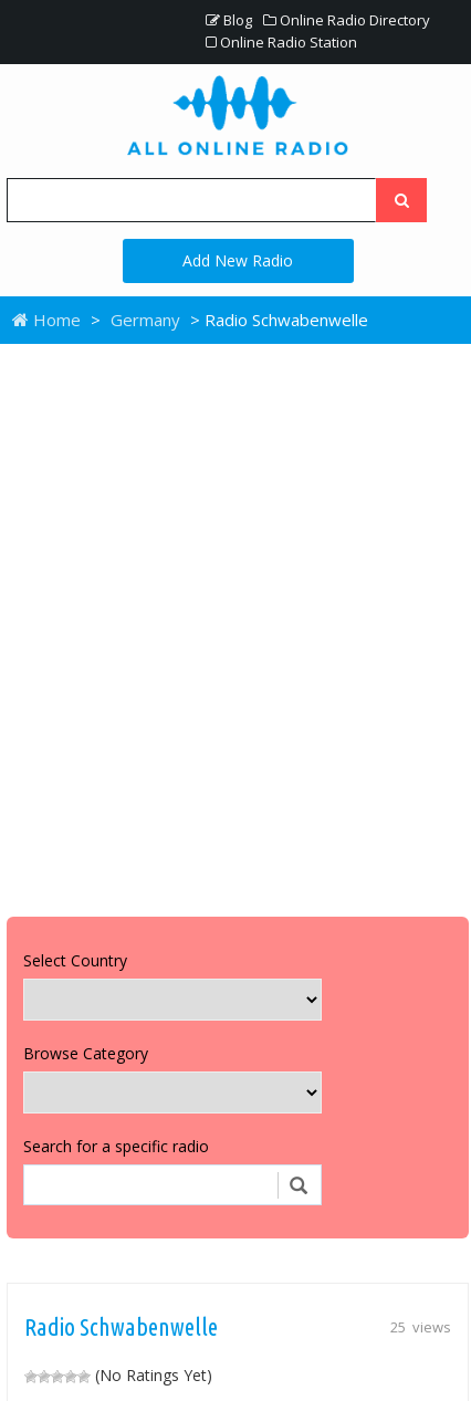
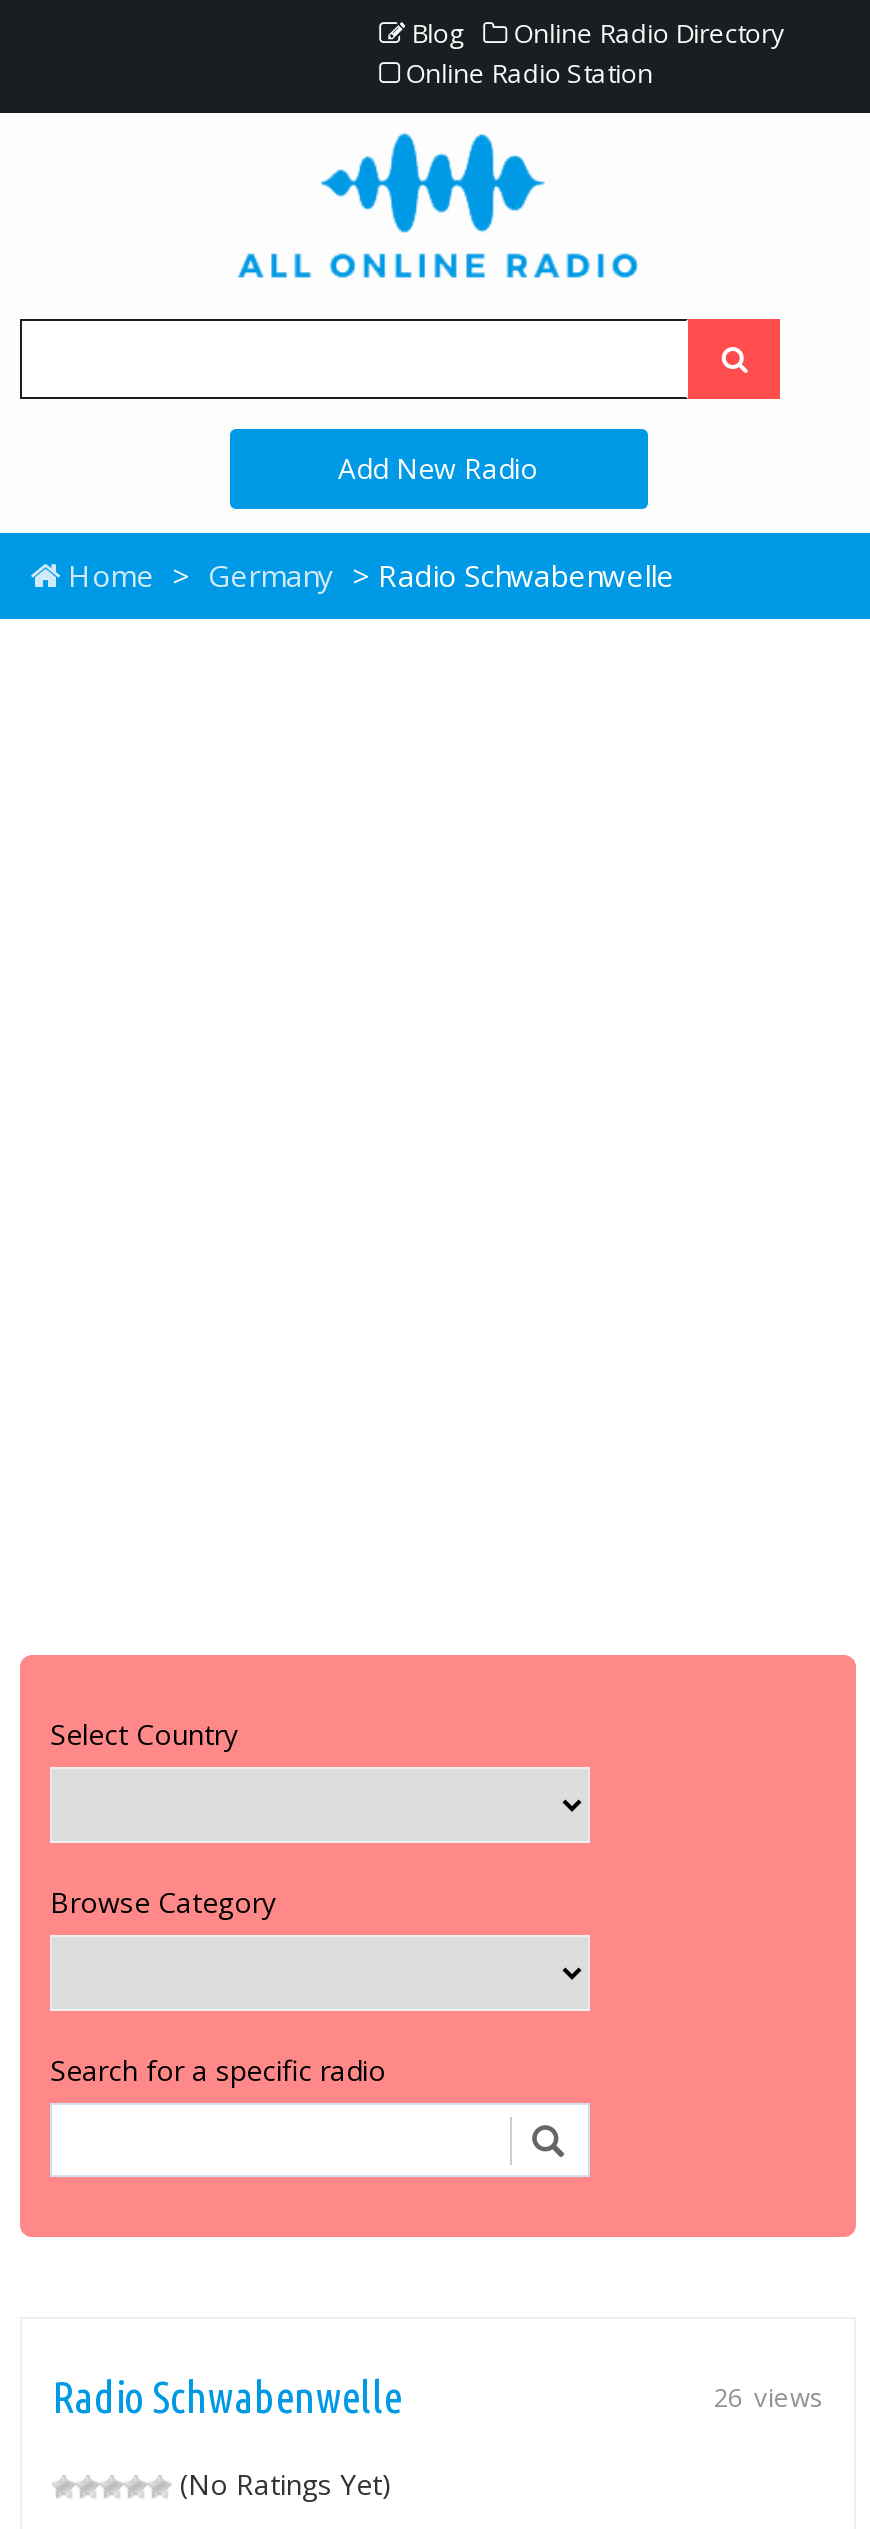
[390,1316,451,1336] 25 views -> [714,2378,824,2414] 26 views

